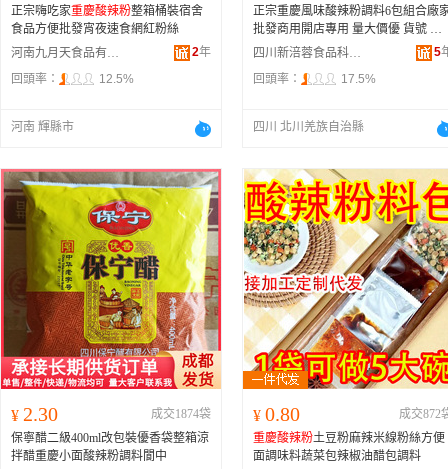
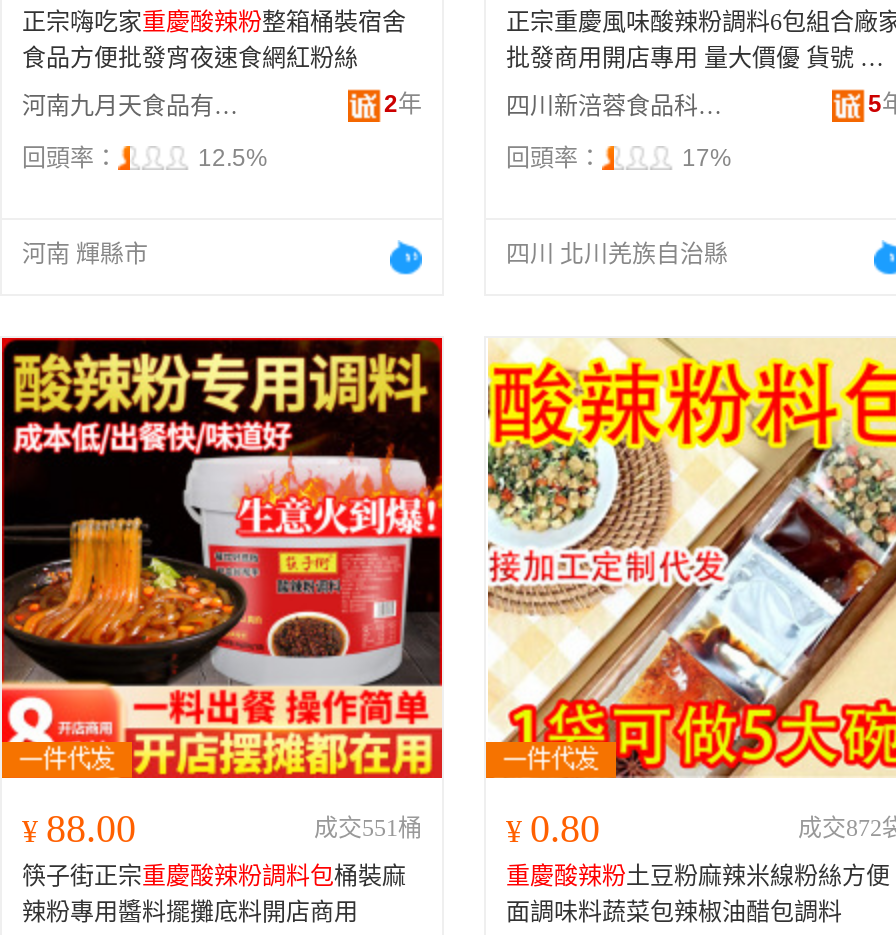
[341,72,376,86] 17.5% -> [682,144,732,172] 17%
[3,168,222,425] [image] | ¥ 2.30 | 成交1874袋 -> [6,338,444,850] [image] | ¥ 88.00 | 成交551桶
[11,431,209,463] 保寧醋二級400ml改包裝優香袋整箱涼 | 拌醋重慶小面酸辣粉調料閬中 -> [22,862,406,926] 筷子街正宗重慶酸辣粉調料包桶裝麻 | 辣粉專用醬料擺攤底料開店商用

